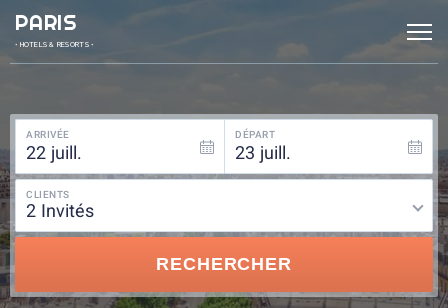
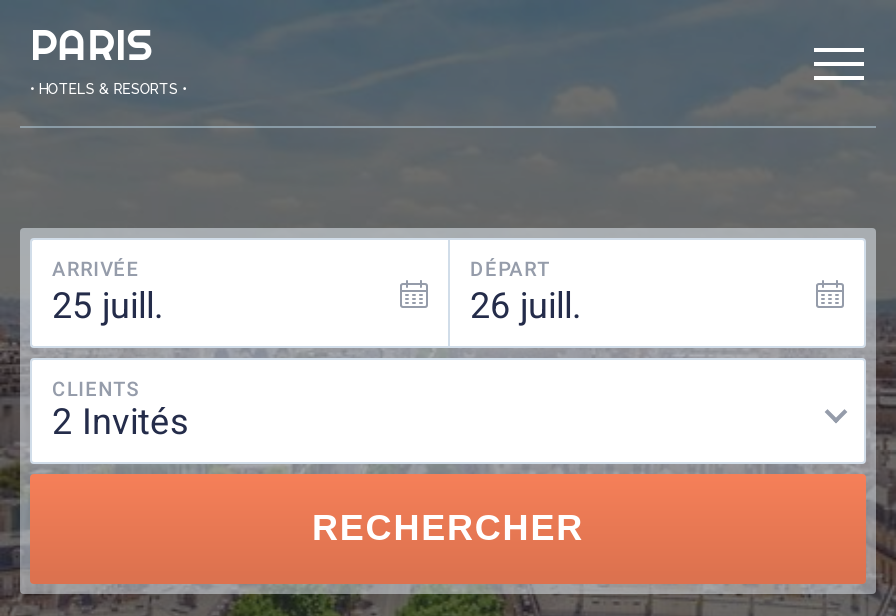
[26,141,82,162] 22 juill. -> [52,283,164,325] 25 juill.
[235,141,291,162] 23 juill. -> [470,283,582,325] 26 juill.

